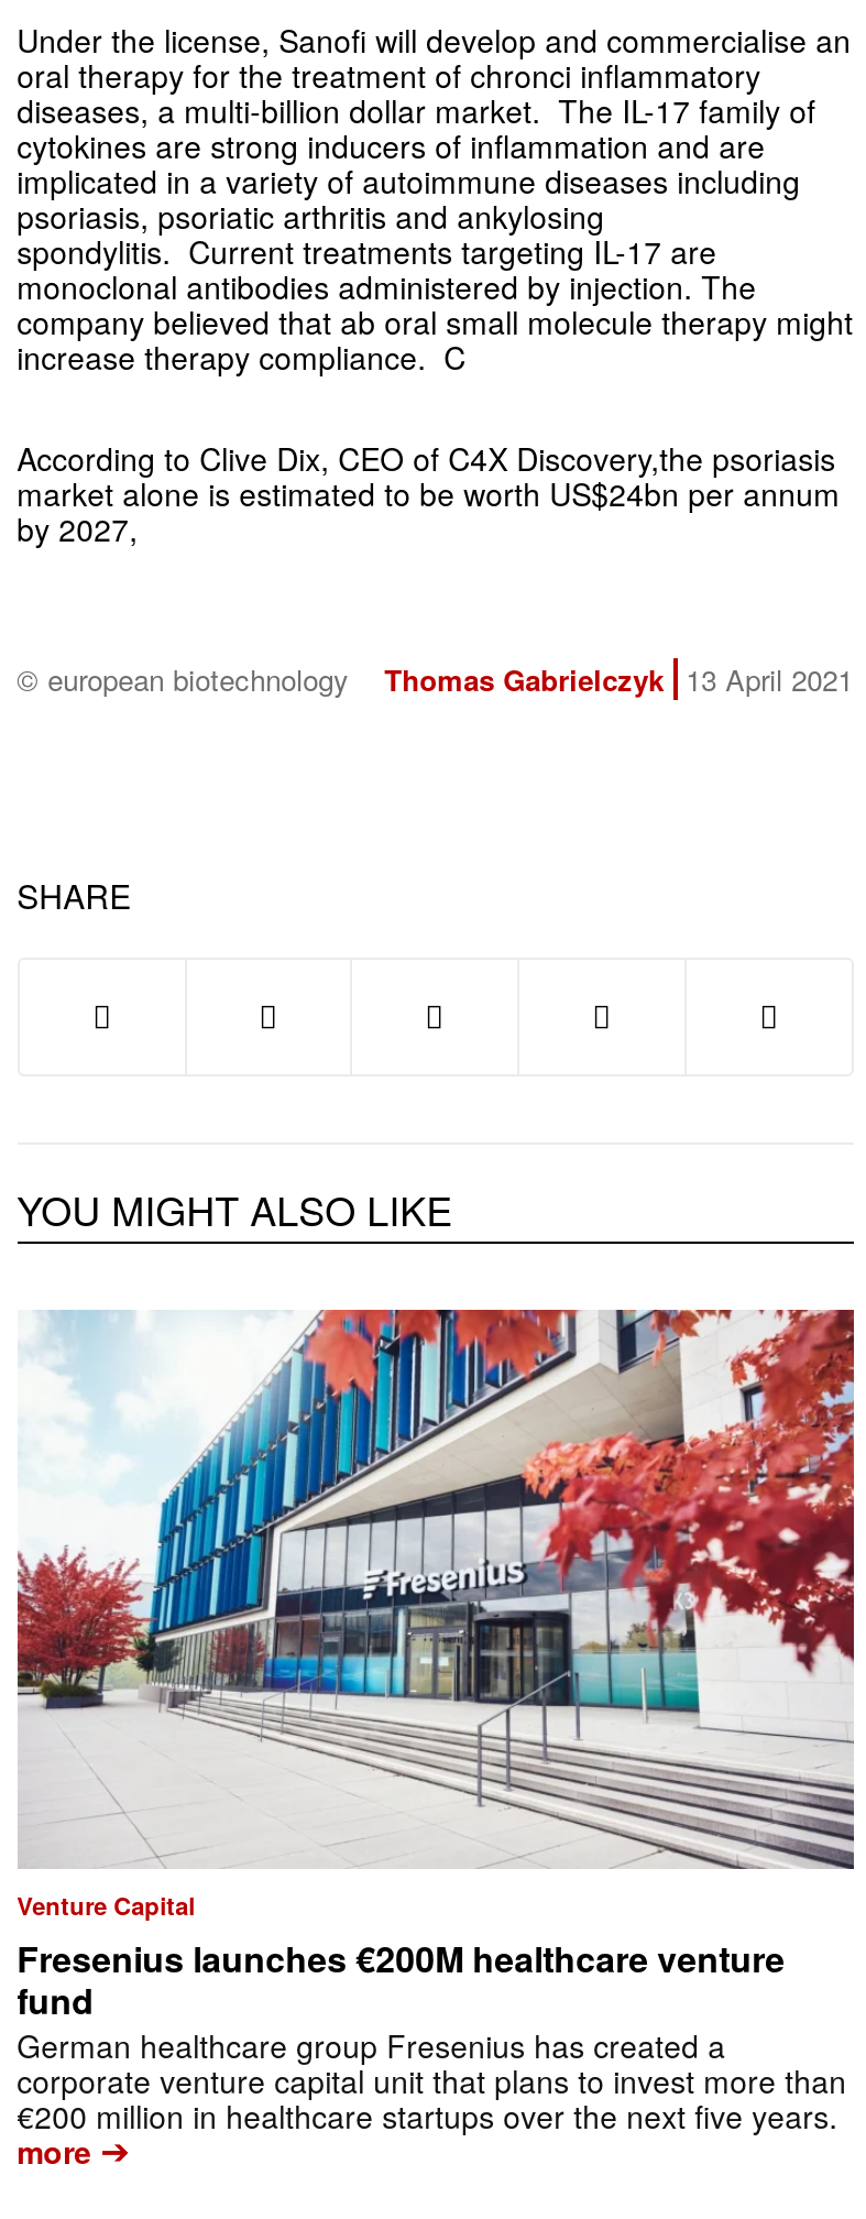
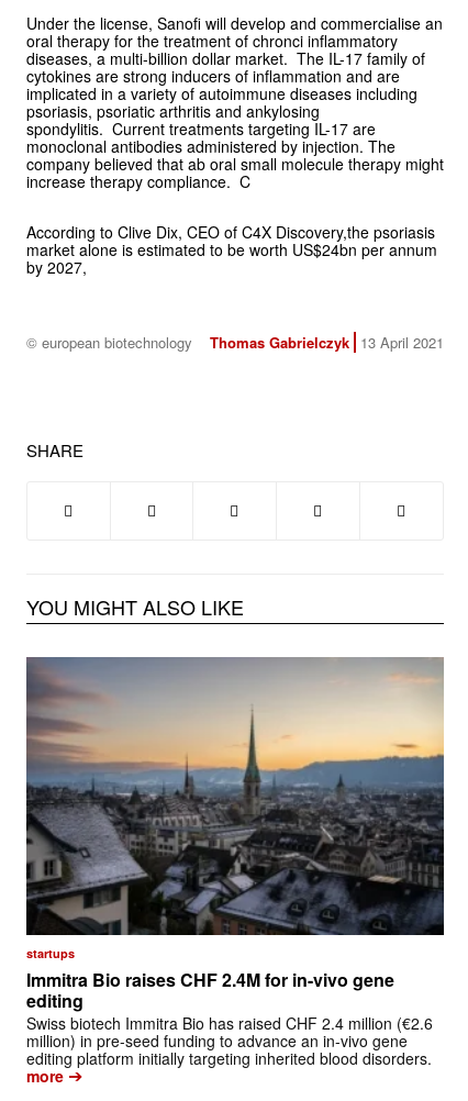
[15,1308,856,2138] [image] | Venture Capital | Fresenius launches €200M healthcare venture | fund | German healthcare group Fresenius has created a | corporate venture capital unit that plans to invest more than | €200 million in healthcare startups over the next five years. -> [25,656,445,1070] [image] | startups | Immitra Bio raises CHF 2.4M for in-vivo gene | editing | Swiss biotech Immitra Bio has raised CHF 2.4 million (€2.6 | million) in pre-seed funding to advance an in-vivo gene | editing platform initially targeting inherited blood disorders.

